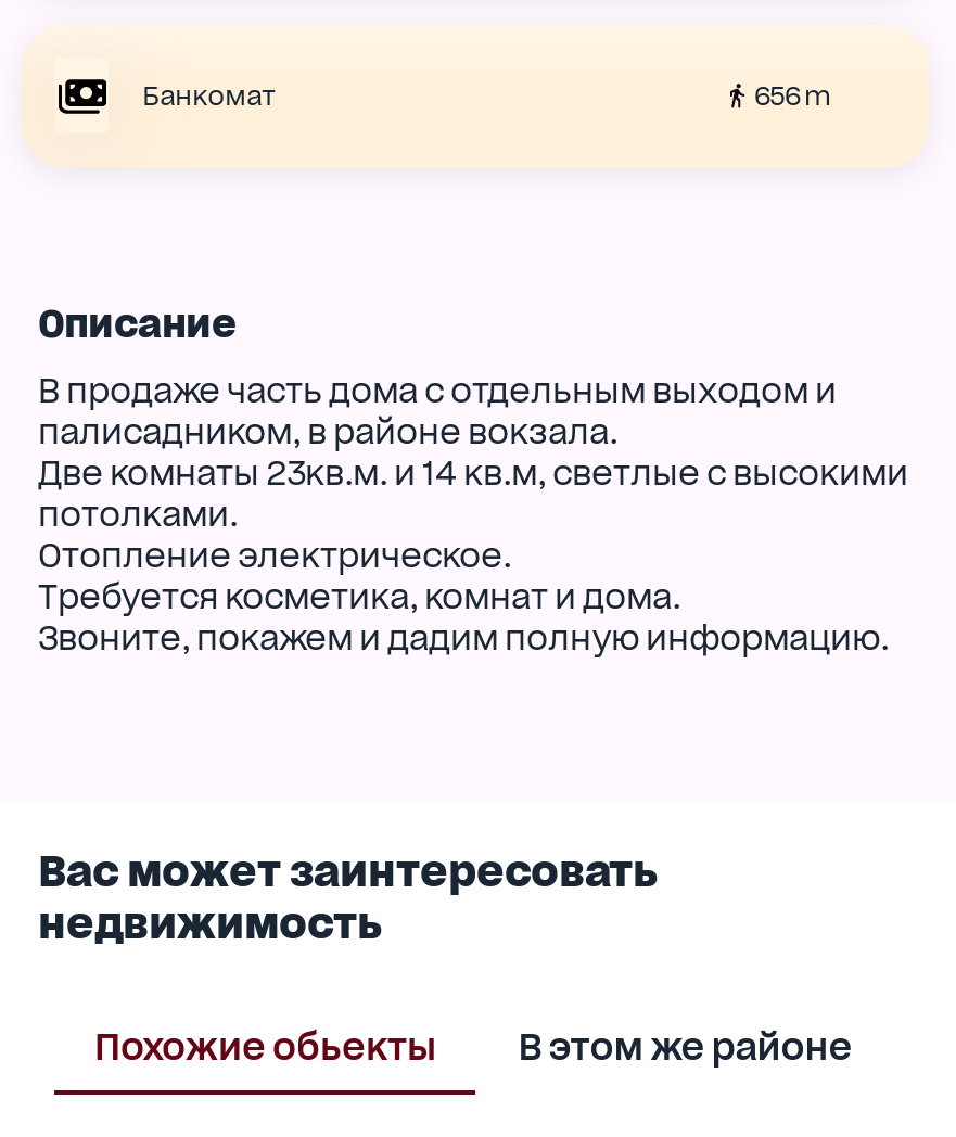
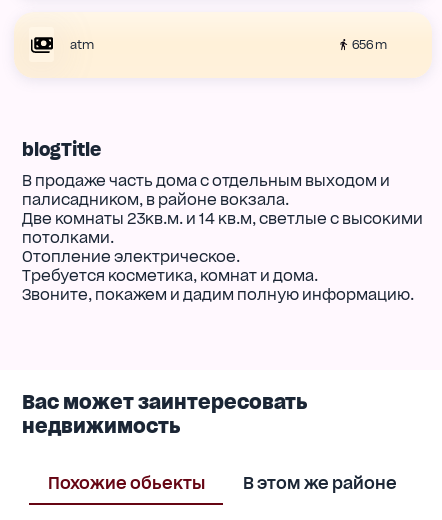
[143,80,275,112] Банкомат -> [70,37,94,52] atm
[38,300,236,345] Описание -> [22,139,101,160] blogTitle

